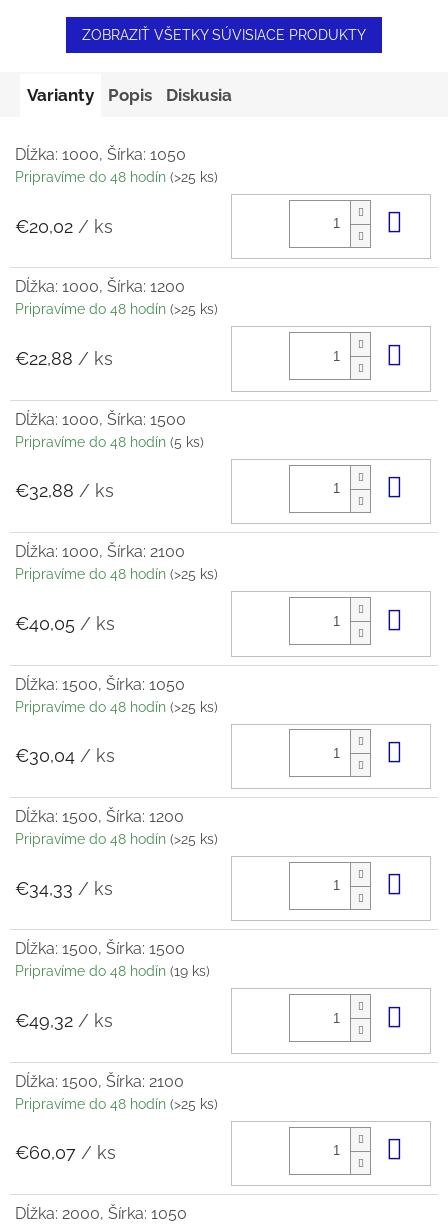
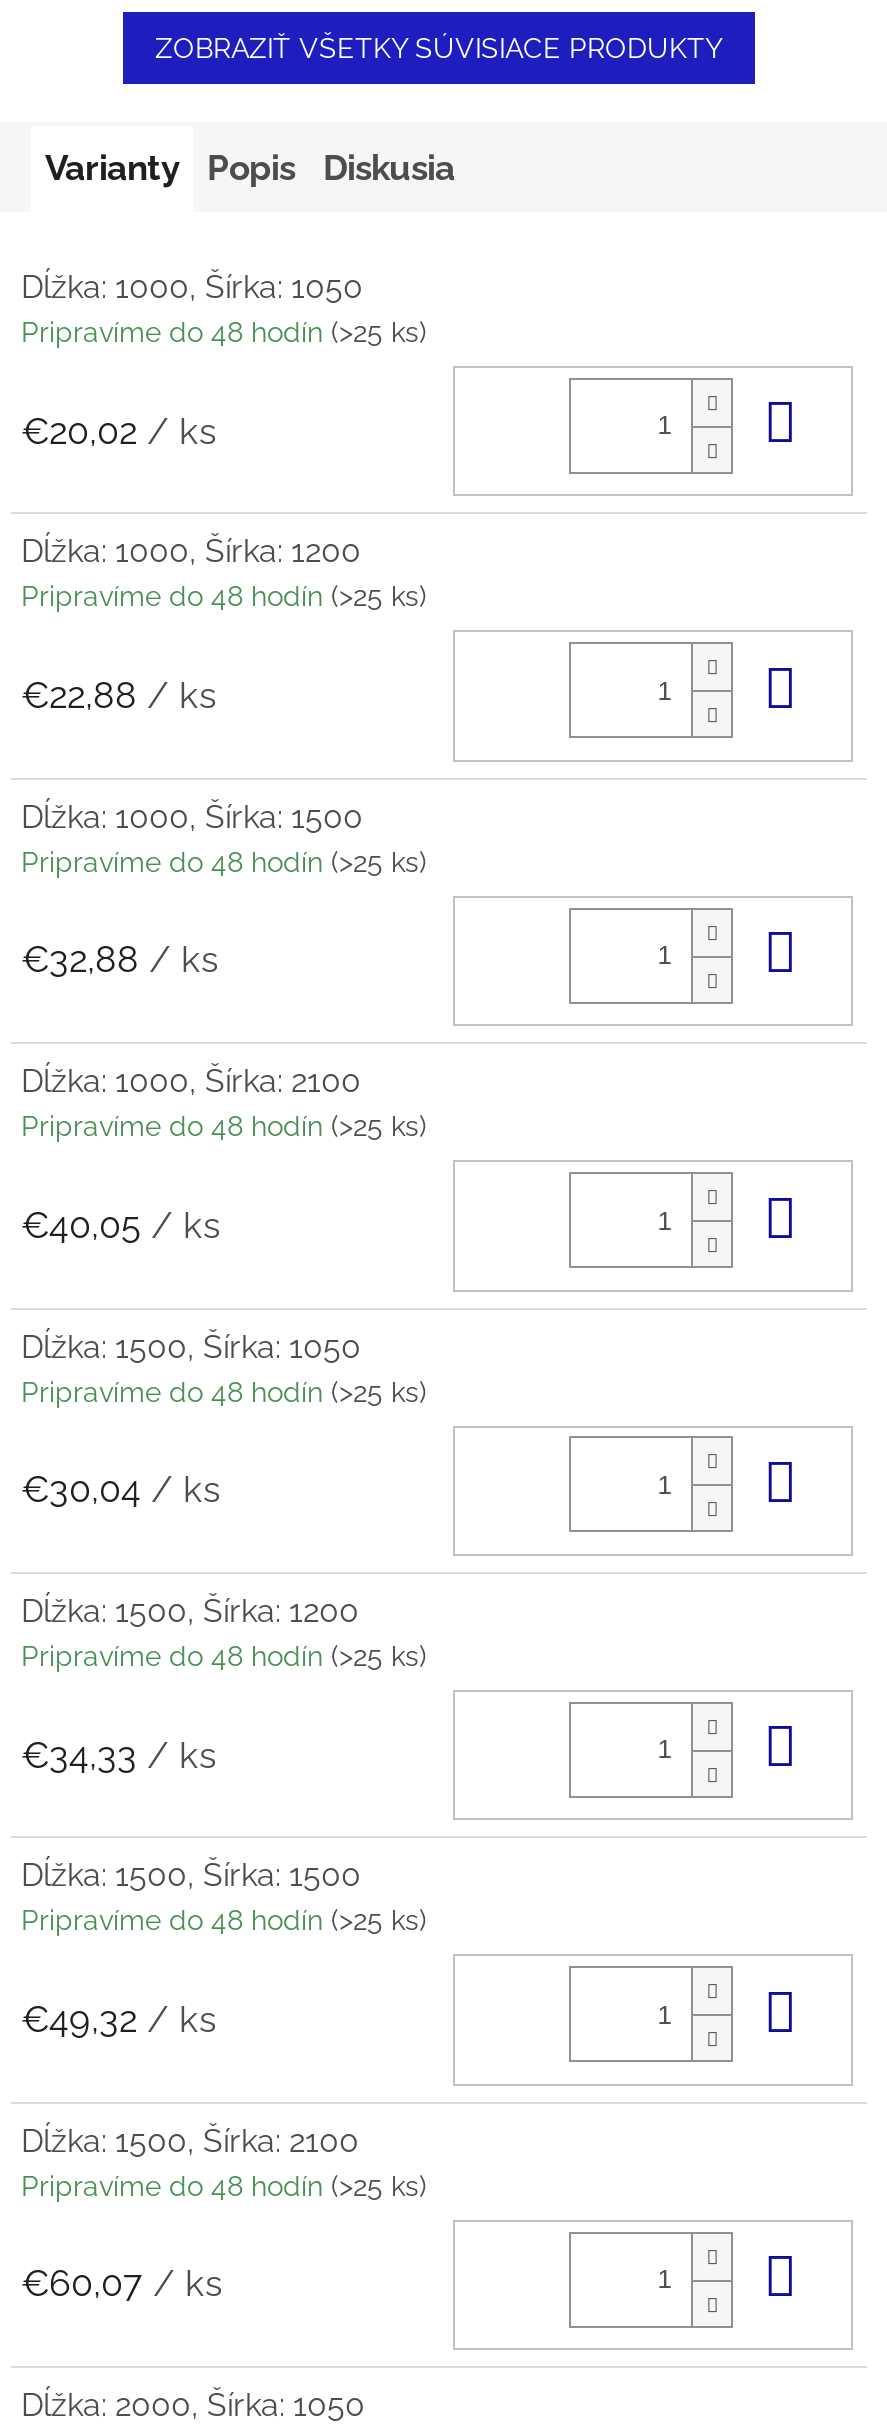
[15,434,204,450] Pripravíme do 48 hodín (5 ks) -> [21,846,427,878] Pripravíme do 48 hodín (>25 ks)
[15,963,210,979] Pripravíme do 48 hodín (19 ks) -> [21,1905,427,1937] Pripravíme do 48 hodín (>25 ks)

